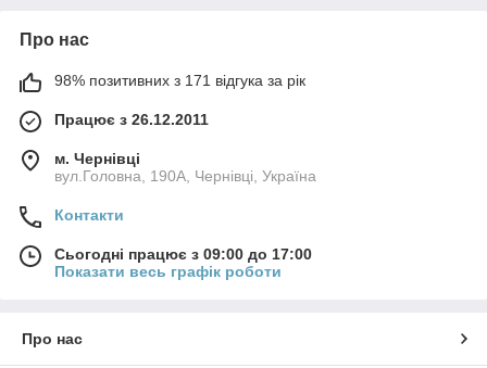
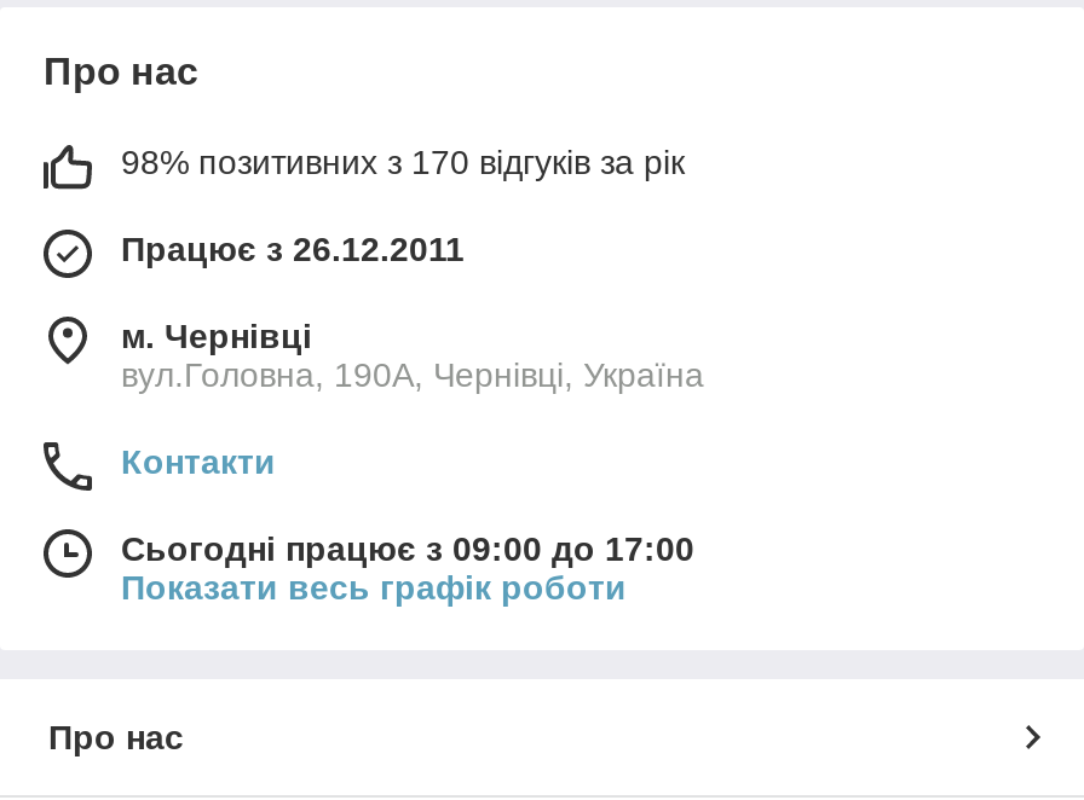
[54,71,305,89] 98% позитивних з 171 відгука за рік -> [121,142,685,181] 98% позитивних з 170 відгуків за рік

